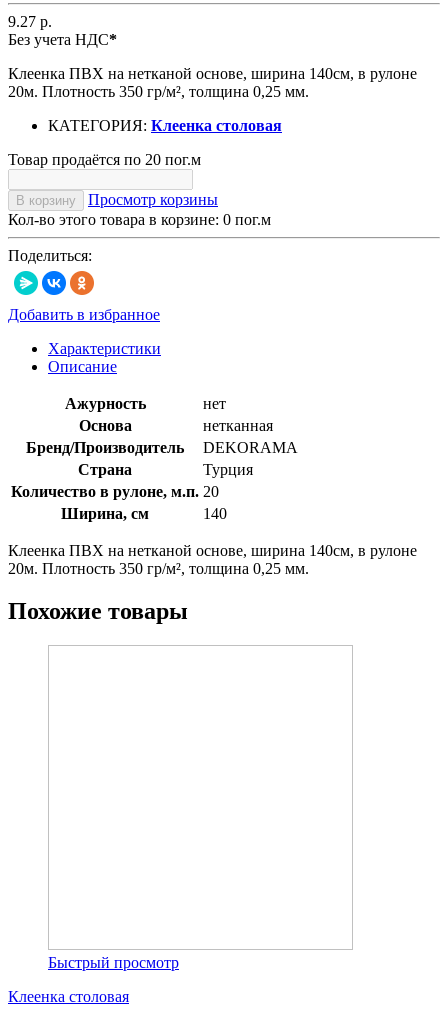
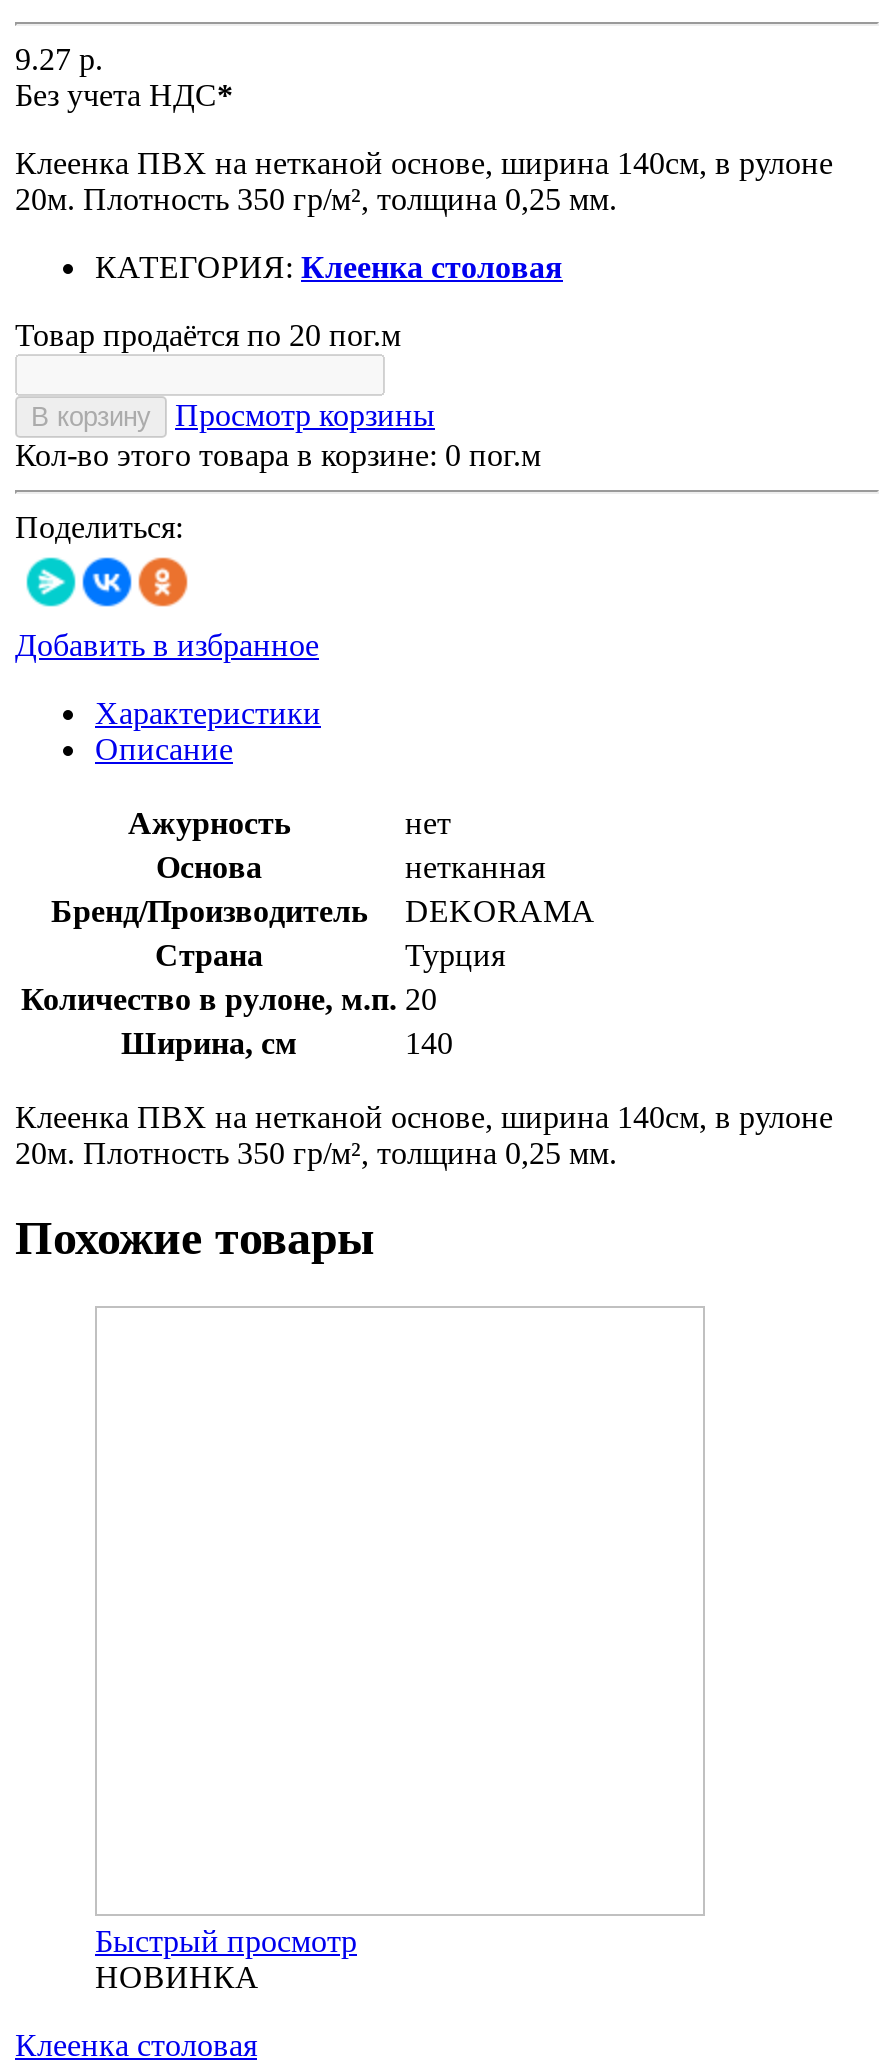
none -> [95,1960,259,1994] НОВИНКА

